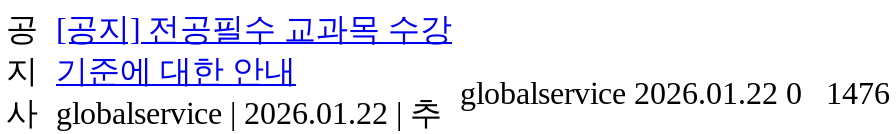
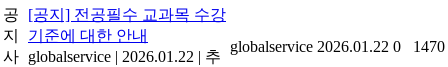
[460,76,890,110] globalservice 2026.01.22 0 1476 -> [230,38,445,55] globalservice 2026.01.22 0 1470

